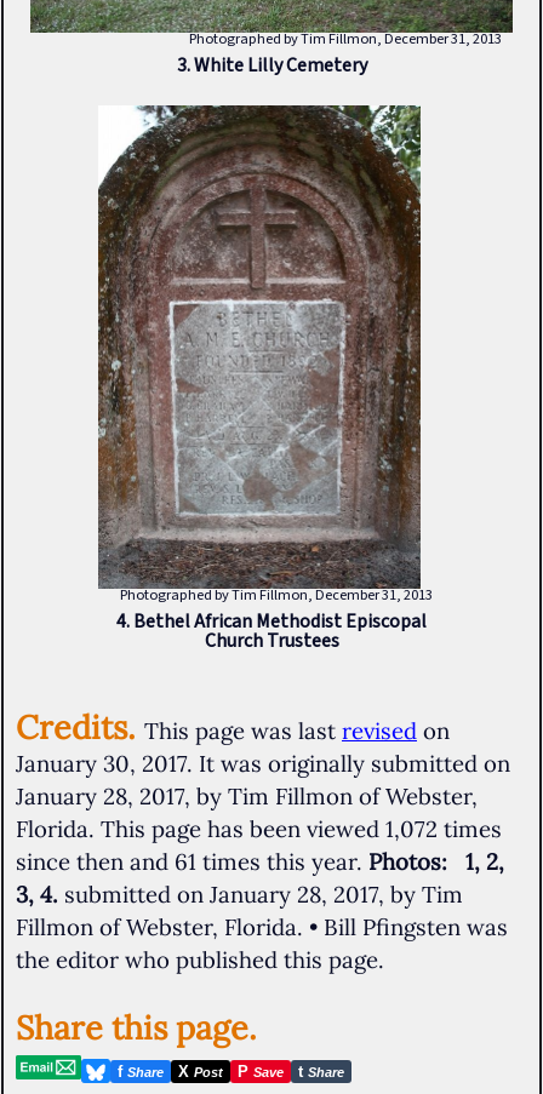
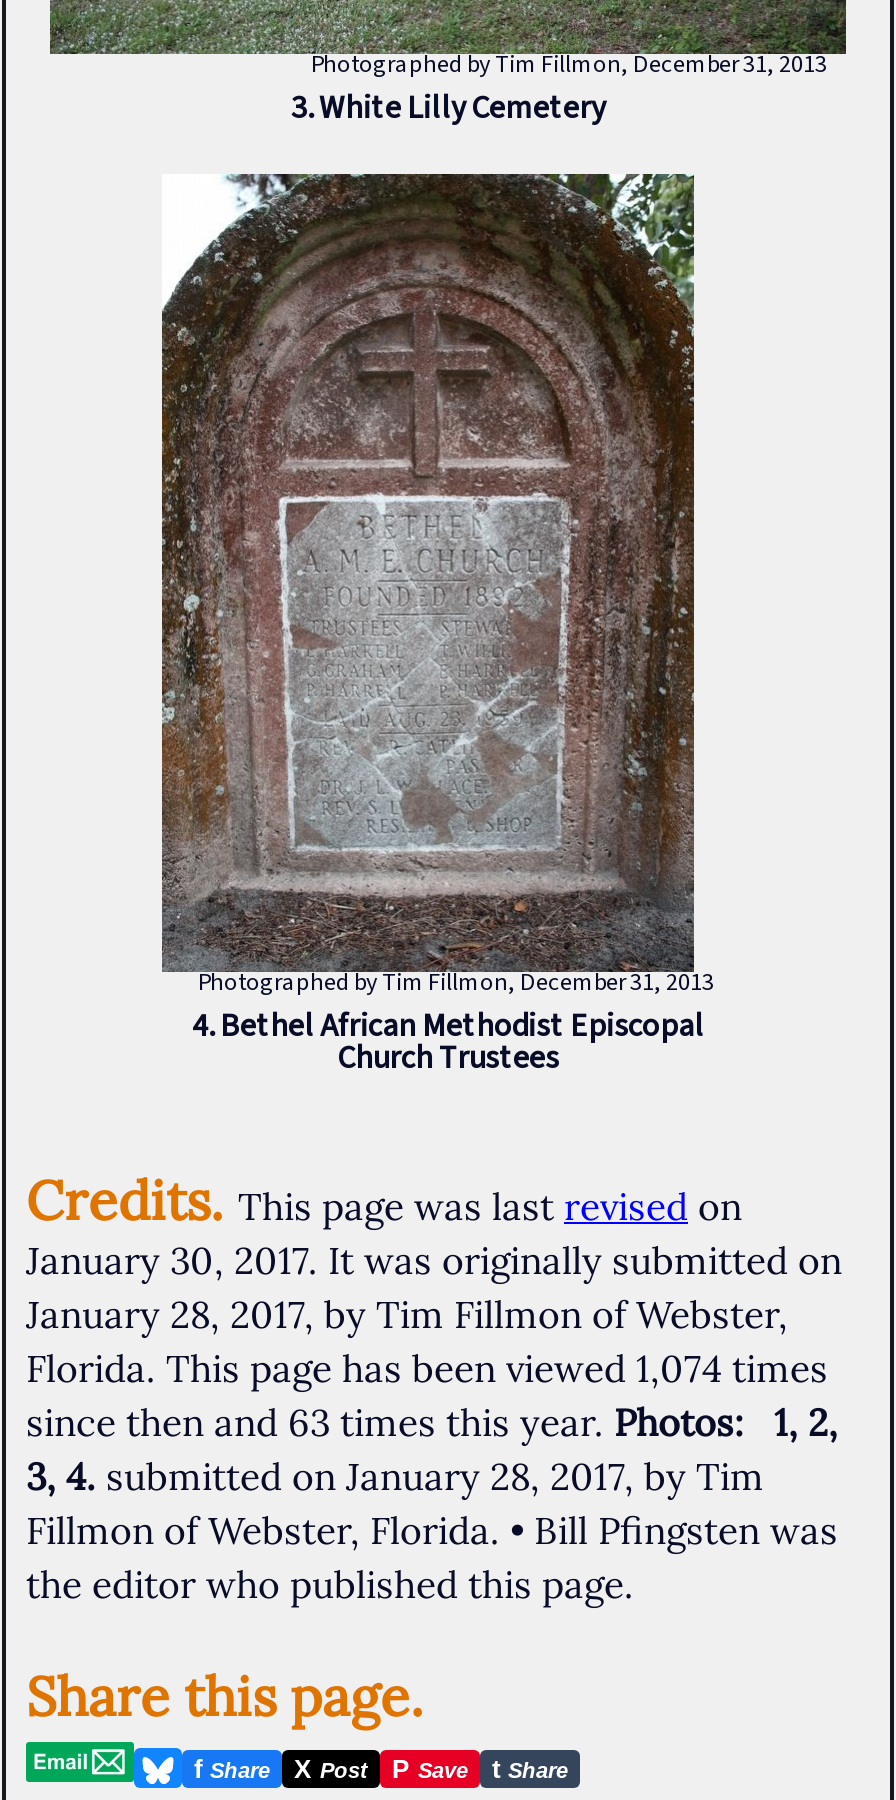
[16,814,502,843] Florida. This page has been viewed 1,072 times -> [26,1344,828,1392] Florida. This page has been viewed 1,074 times
[16,847,447,876] since then and 61 times this year. Photos: -> [26,1398,744,1446] since then and 63 times this year. Photos:

